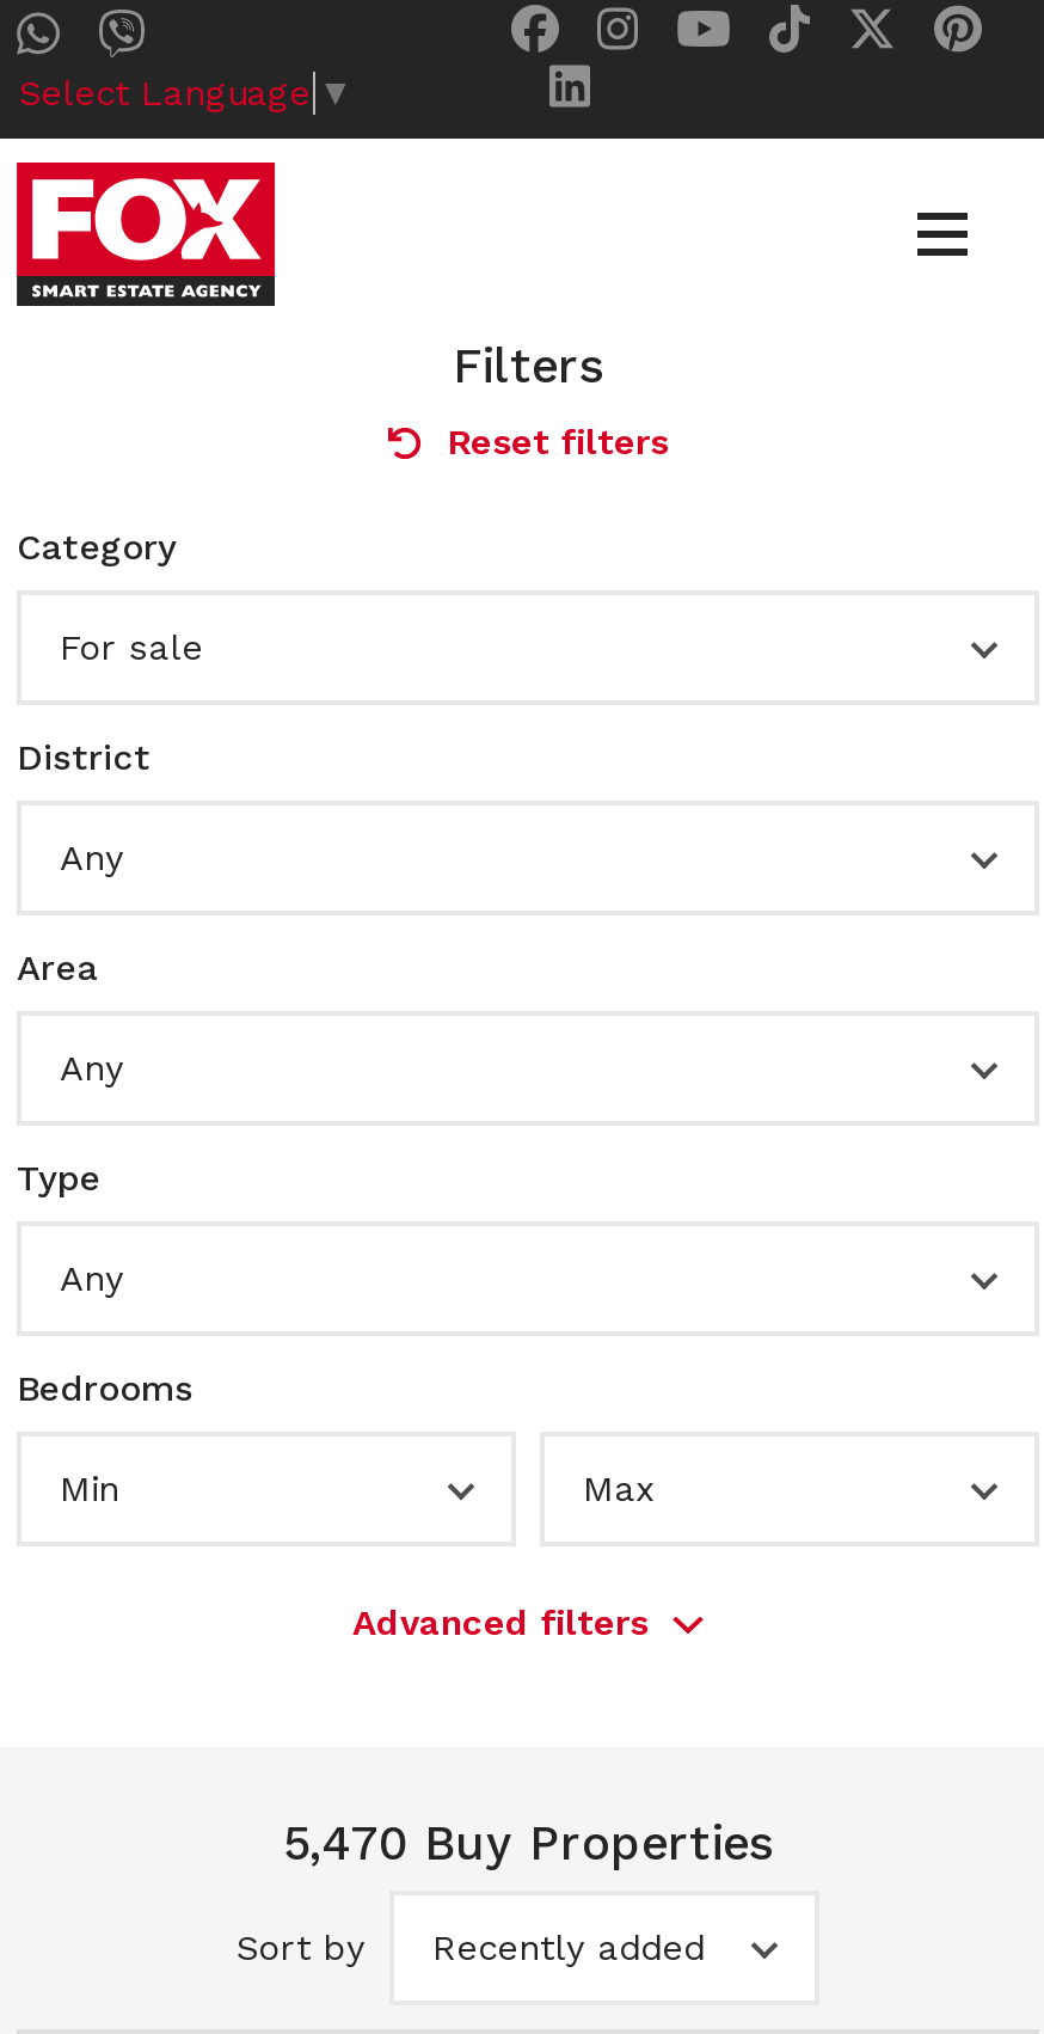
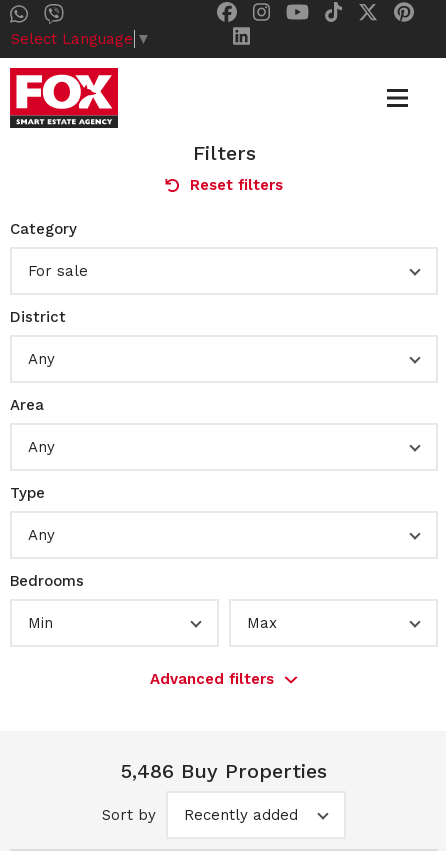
[283,1814,773,1871] 5,470 Buy Properties -> [121,759,327,783] 5,486 Buy Properties

